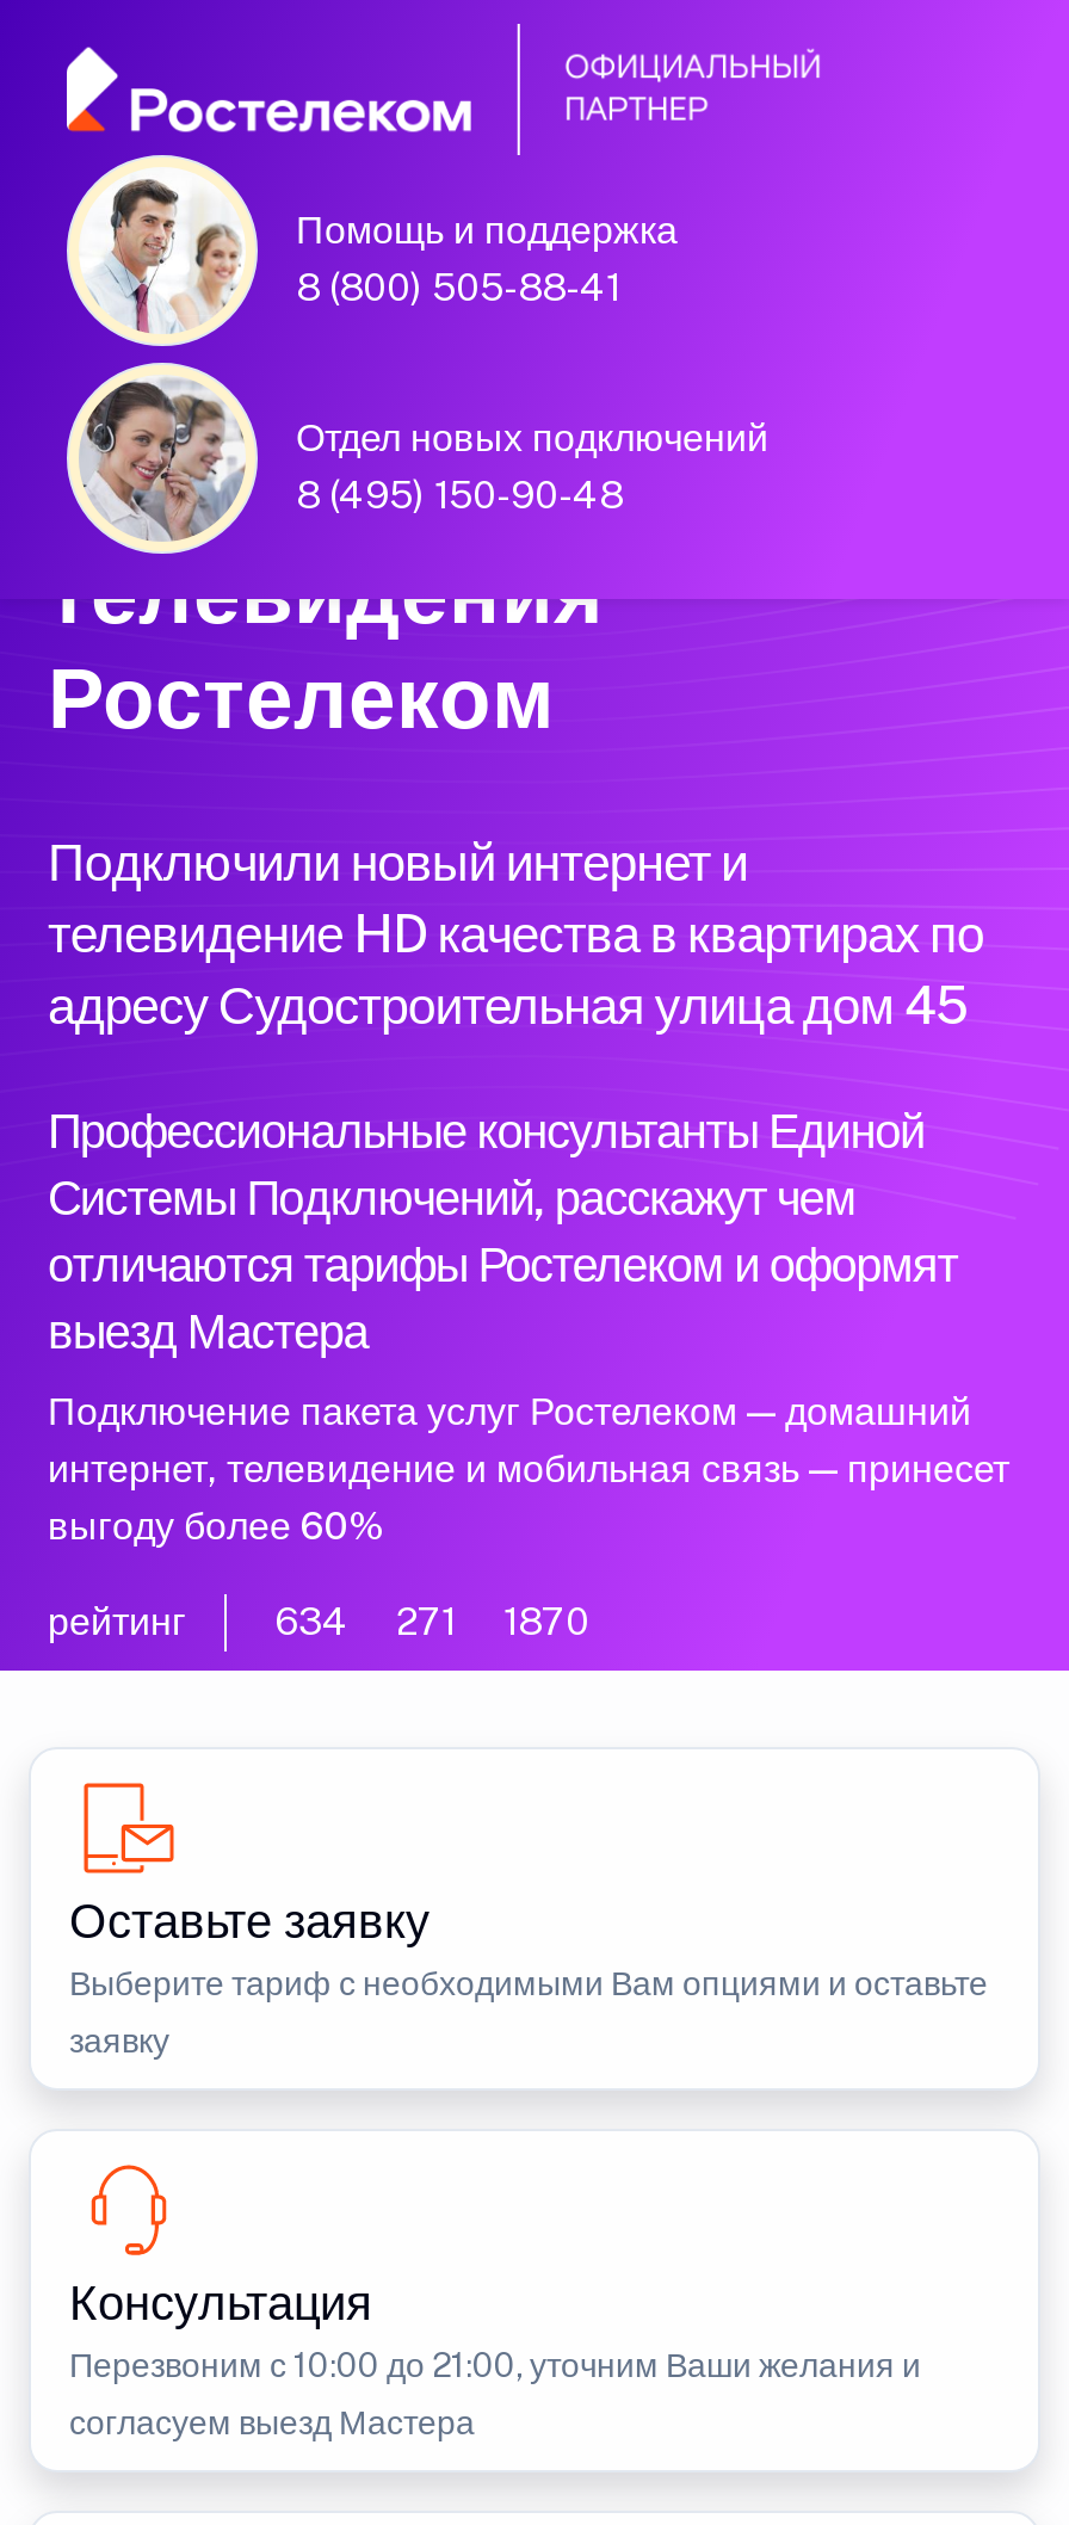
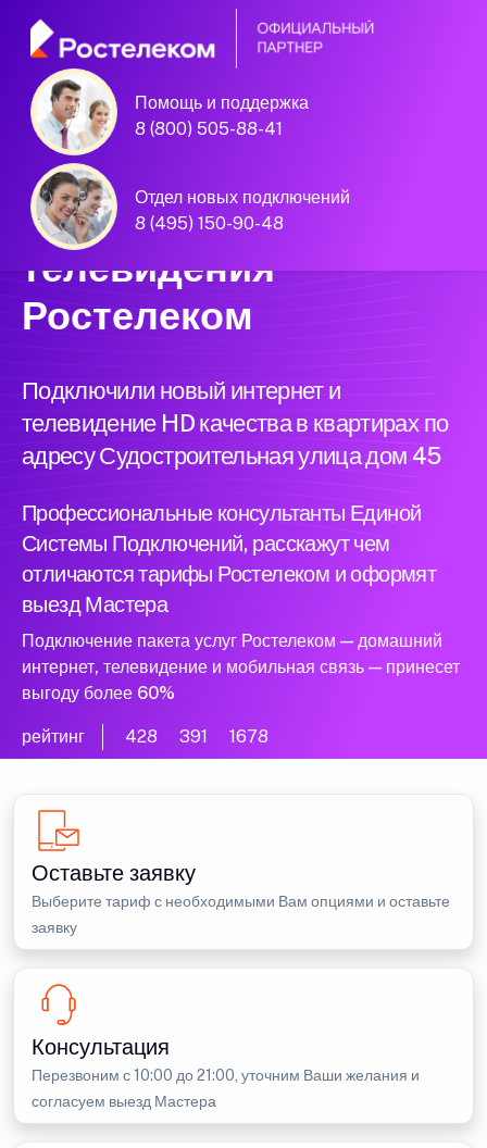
[274,1599,348,1644] 634 -> [125,726,158,747] 428
[396,1599,456,1644] 271 -> [179,726,208,747] 391
[503,1599,589,1644] 1870 -> [229,726,269,747] 1678

